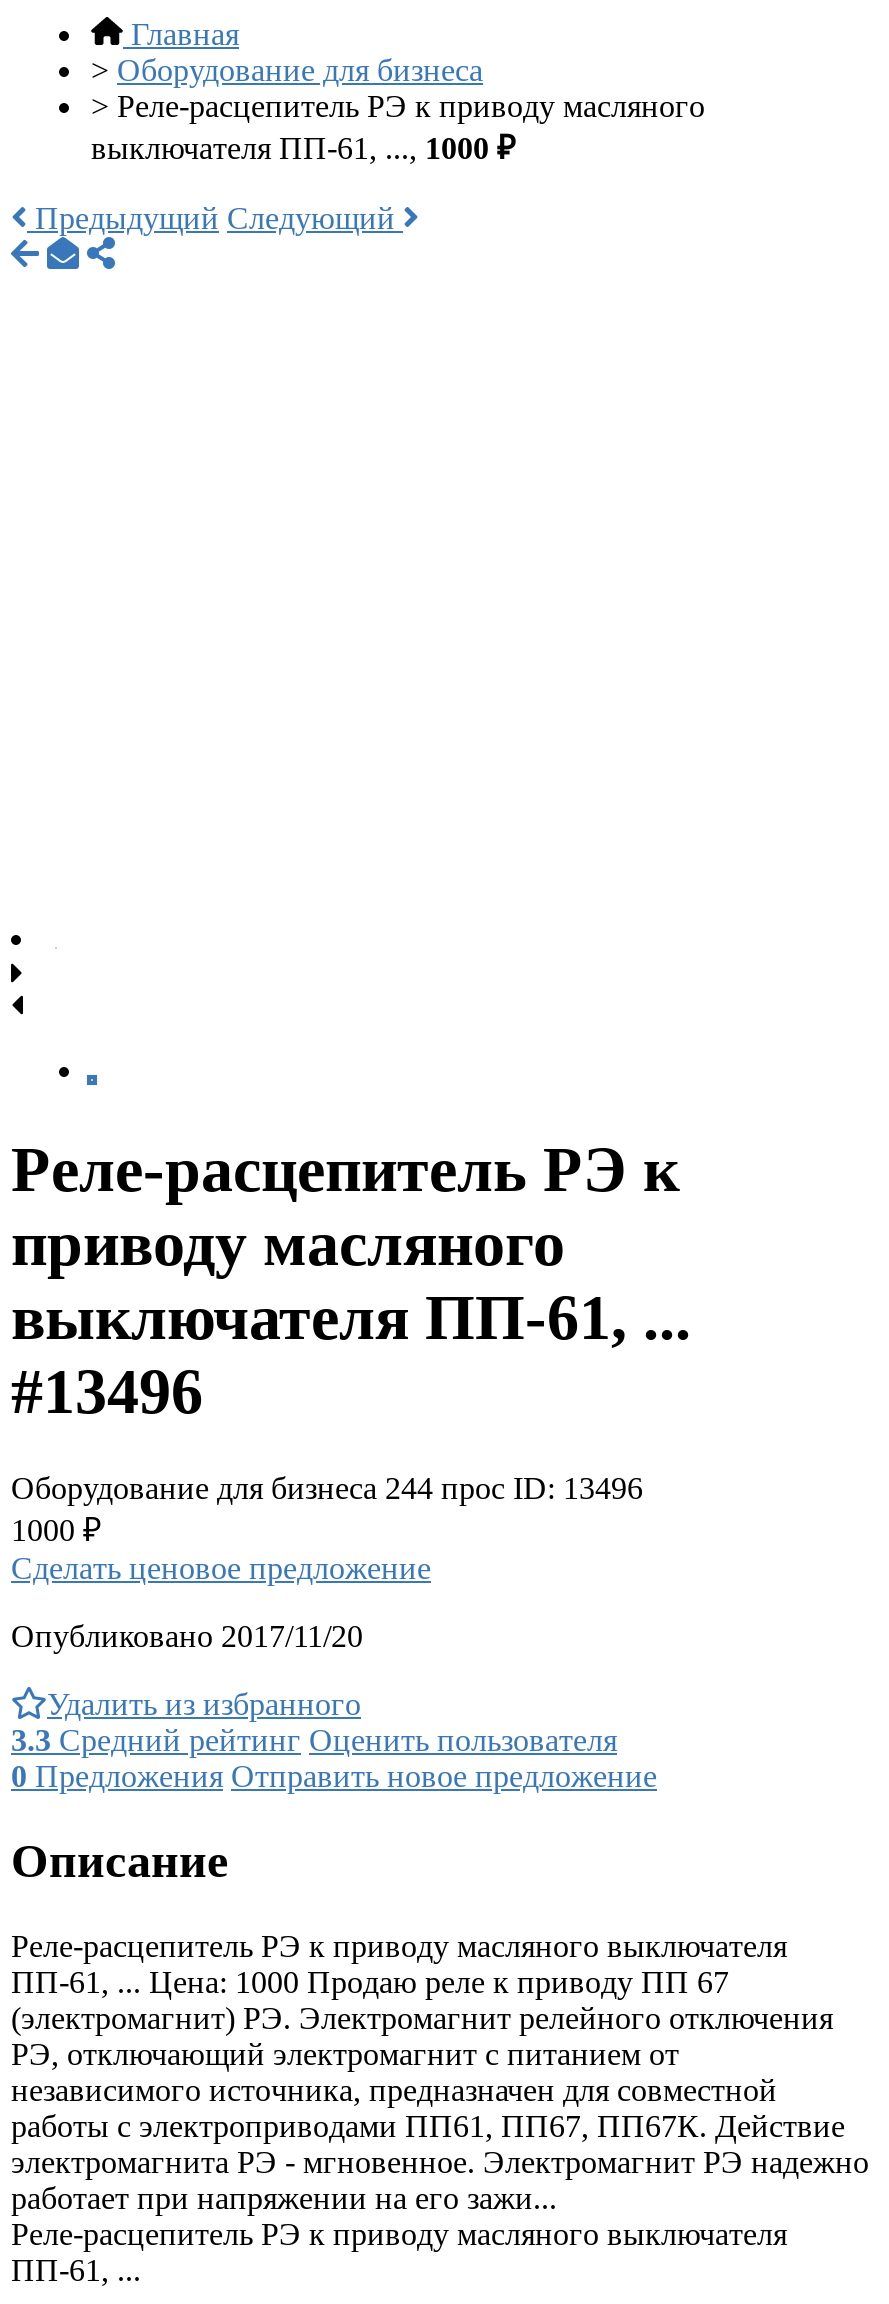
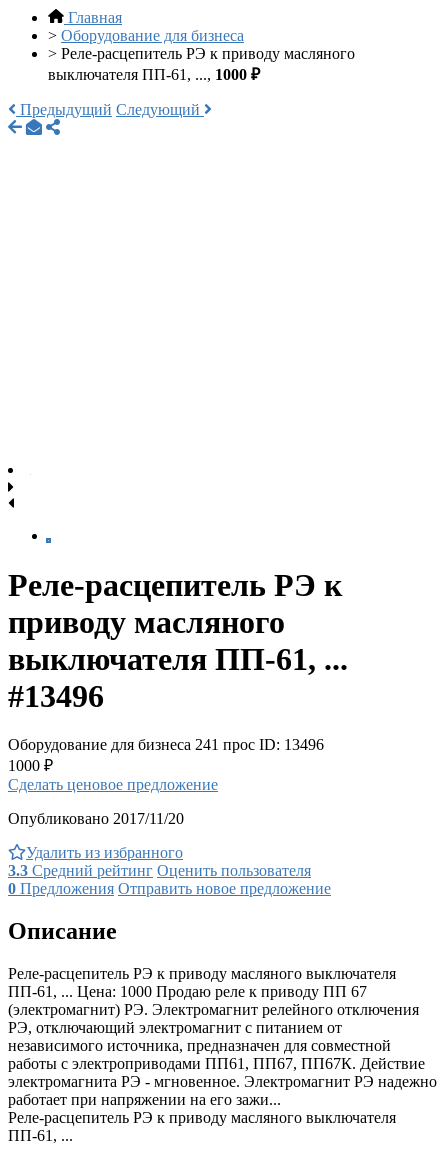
[11,1471,643,1505] Оборудование для бизнеса 244 прос ID: 13496 -> [8,736,324,753] Оборудование для бизнеса 241 прос ID: 13496

